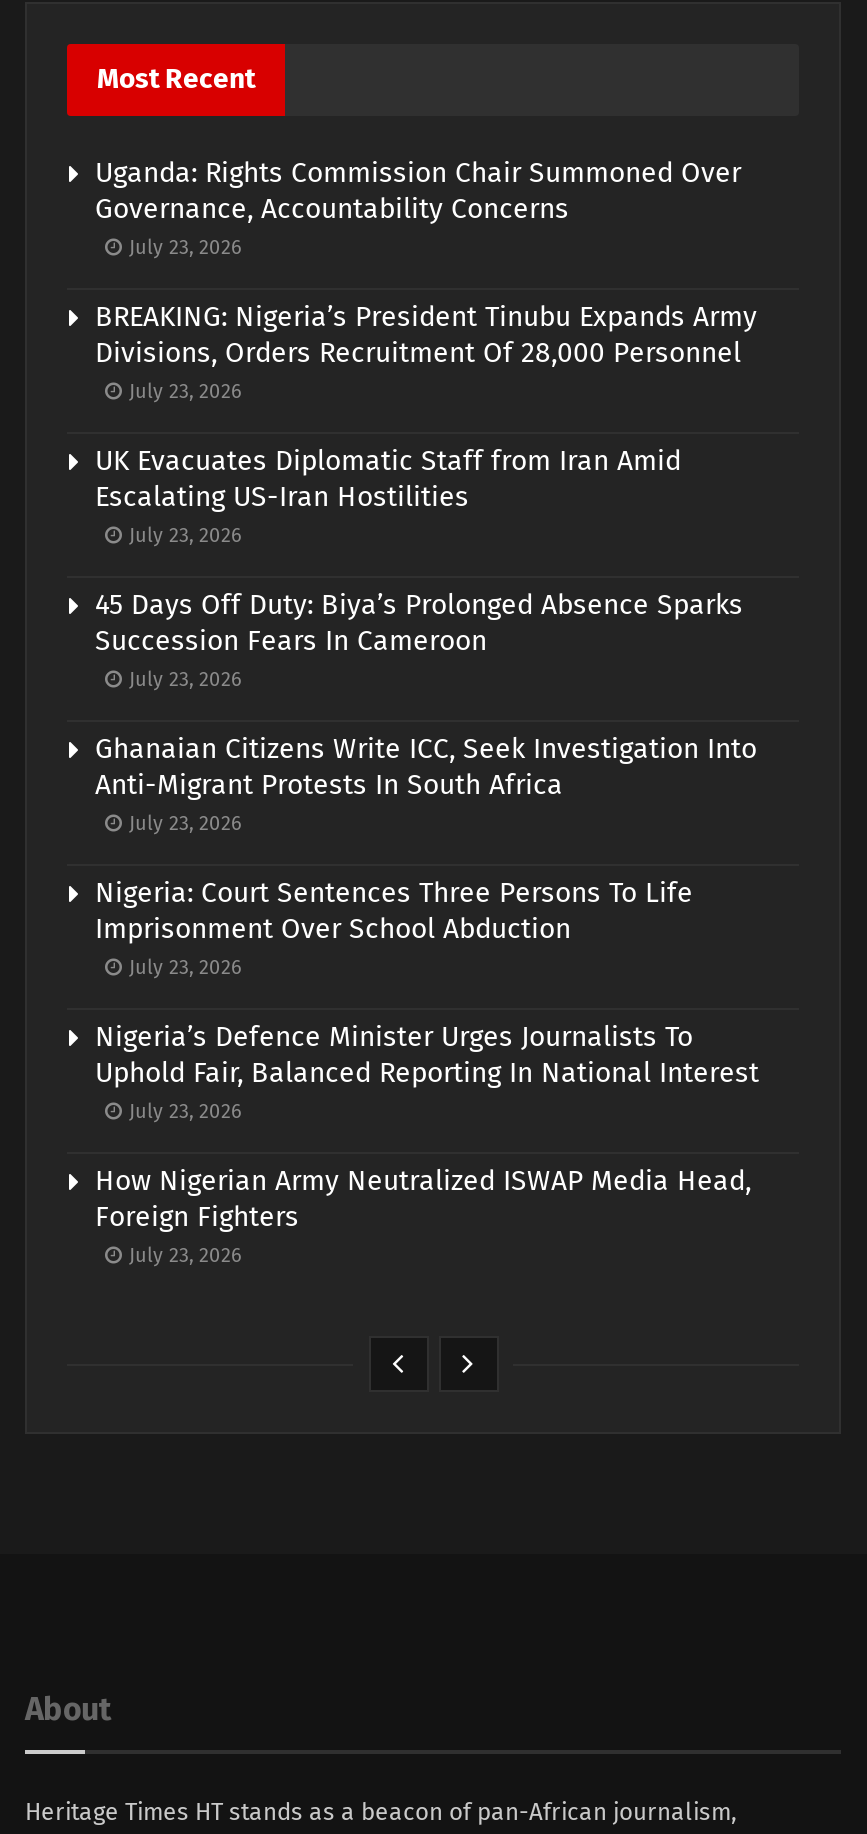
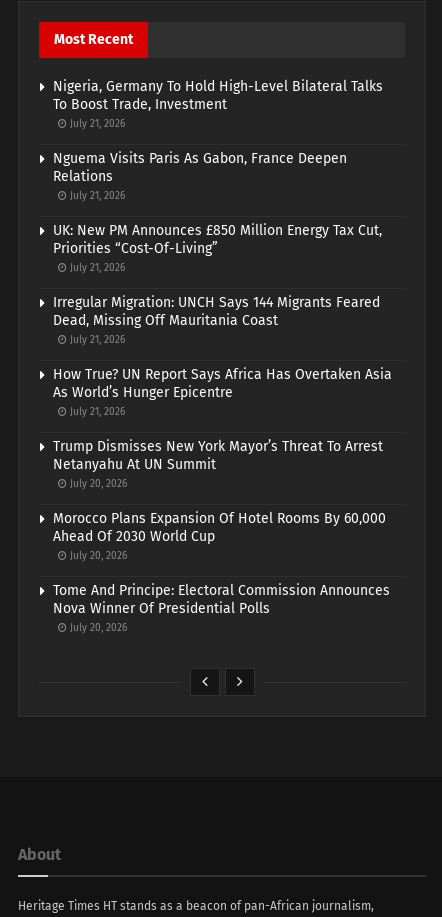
[95,156,741,260] Uganda: Rights Commission Chair Summoned Over | Governance, Accountability Concerns | July 23, 2026 -> [53,78,383,130] Nigeria, Germany To Hold High-Level Bilateral Talks | To Boost Trade, Investment | July 21, 2026
[95,300,757,404] BREAKING: Nigeria’s President Tinubu Expands Army | Divisions, Orders Recruitment Of 28,000 Personnel | July 23, 2026 -> [53,150,347,202] Nguema Visits Paris As Gabon, France Deepen | Relations | July 21, 2026
[95,444,681,548] UK Evacuates Diplomatic Staff from Iran Amid | Escalating US-Iran Hostilities | July 23, 2026 -> [53,222,382,274] UK: New PM Announces £850 Million Energy Tax Cut, | Priorities “Cost-Of-Living” | July 21, 2026
[95,588,743,692] 45 Days Off Duty: Biya’s Prolonged Absence Sparks | Succession Fears In Cameroon | July 23, 2026 -> [53,294,380,346] Irregular Migration: UNCH Says 144 Migrants Feared | Dead, Missing Off Mauritania Coast | July 21, 2026
[95,732,757,836] Ghanaian Citizens Write ICC, Seek Investigation Into | Anti-Migrant Protests In South Africa | July 23, 2026 -> [53,366,392,418] How True? UN Report Says Africa Has Overtaken Asia | As World’s Hunger Epicentre | July 21, 2026
[95,876,693,980] Nigeria: Court Sentences Three Persons To Life | Imprisonment Over School Abduction | July 23, 2026 -> [53,438,383,490] Trump Dismisses New York Mayor’s Threat To Arrest | Netanyahu At UN Summit | July 20, 2026
[95,1020,759,1124] Nigeria’s Defence Minister Urges Journalists To | Uphold Fair, Balanced Reporting In National Interest | July 23, 2026 -> [53,510,386,562] Morocco Plans Expansion Of Hotel Rooms By 60,000 | Ahead Of 2030 World Cup | July 20, 2026
[95,1164,751,1268] How Nigerian Army Neutralized ISWAP Media Head, | Foreign Fighters | July 23, 2026 -> [53,582,390,634] Tome And Principe: Electoral Commission Announces | Nova Winner Of Presidential Polls | July 20, 2026

